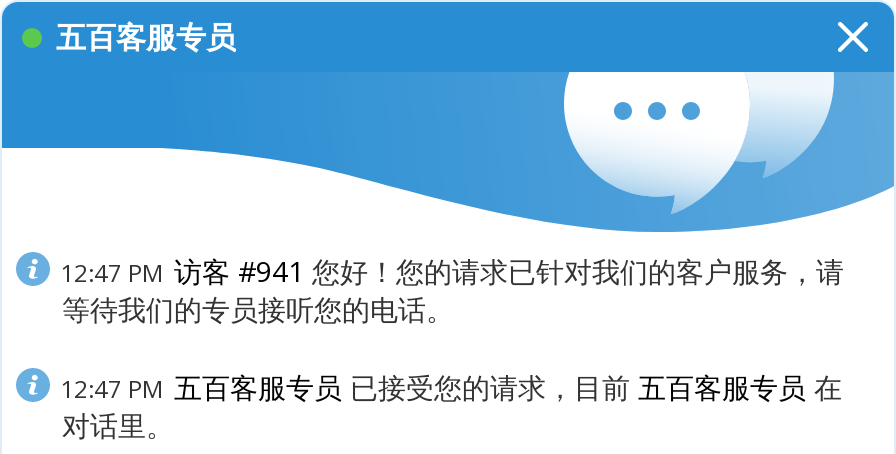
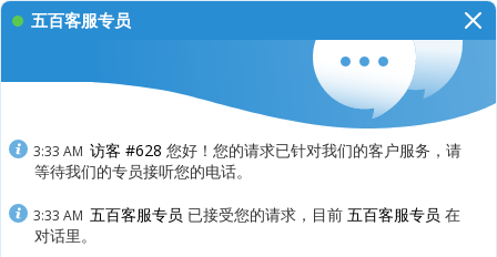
[60,251,844,289] 12:47 PM 访客 #941您好！您的请求已针对我们的客户服务，请 -> [33,139,461,160] 3:33 AM 访客 #628您好！您的请求已针对我们的客户服务，请
[60,367,842,405] 12:47 PM 五百客服专员已接受您的请求，目前五百客服专员在 -> [33,203,460,224] 3:33 AM 五百客服专员已接受您的请求，目前五百客服专员在

